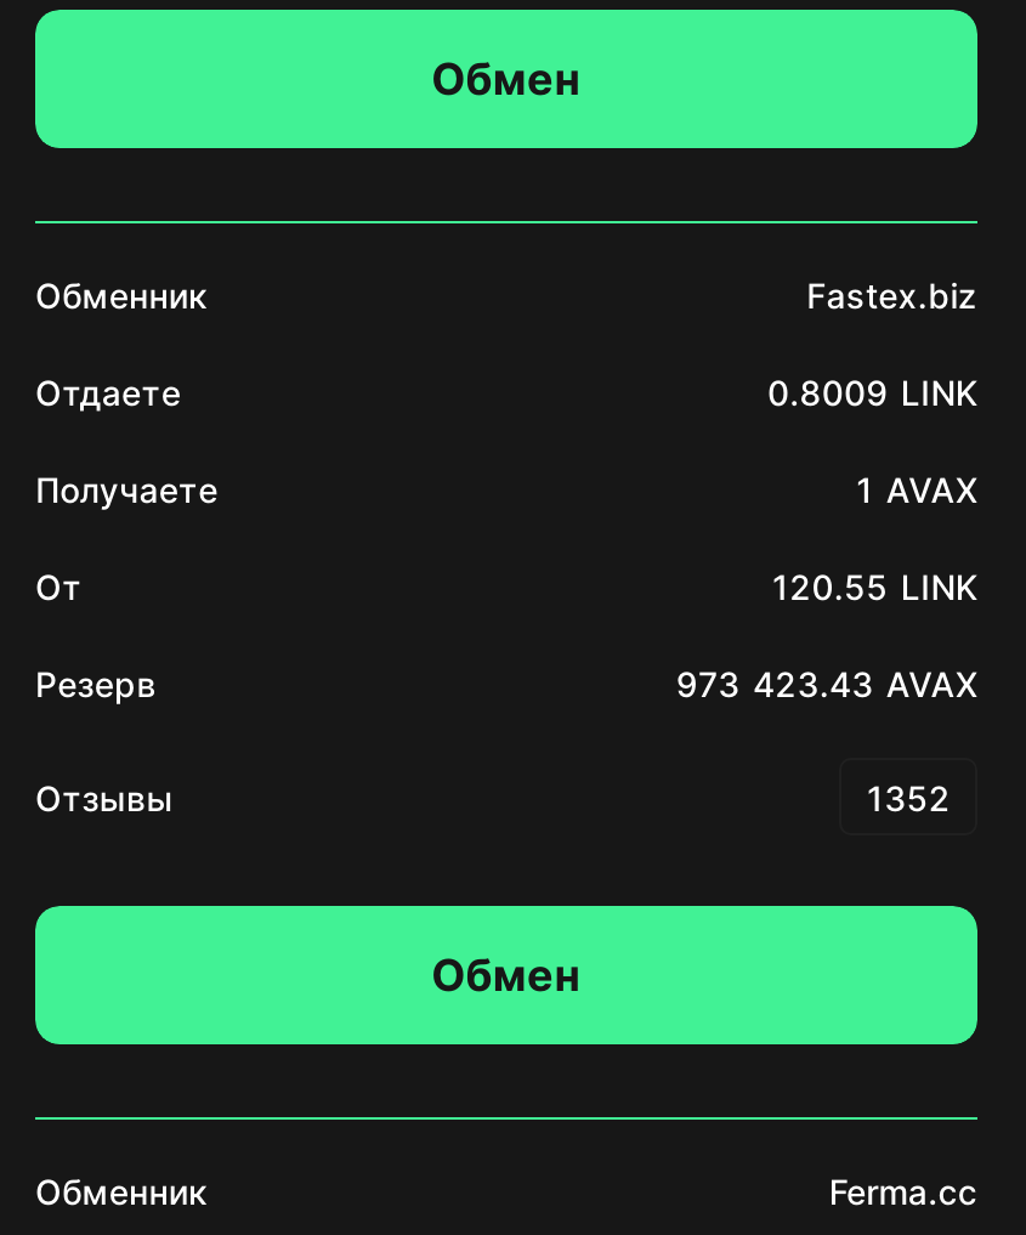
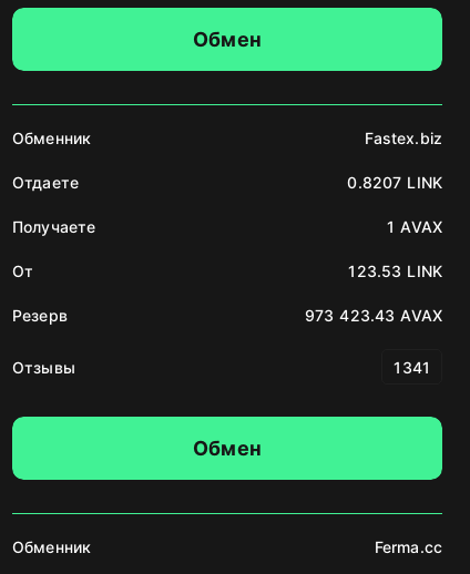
[767,372,977,413] 0.8009 LINK -> [348,173,442,192] 0.8207 LINK
[772,566,977,607] 120.55 LINK -> [349,262,442,280] 123.53 LINK
[867,777,951,818] 1352 -> [394,358,430,377] 1341

